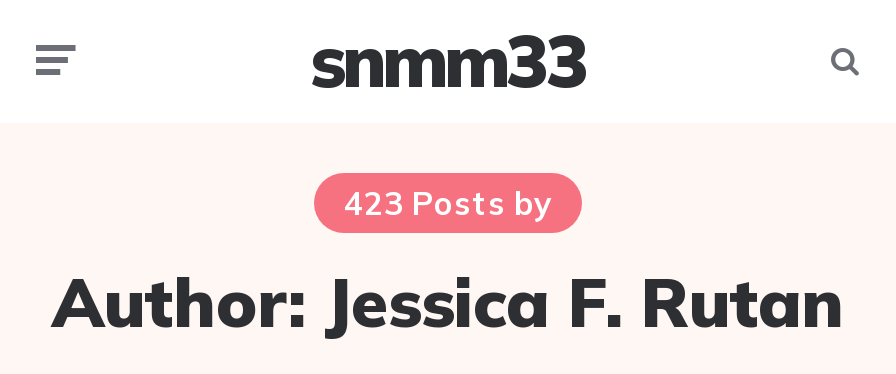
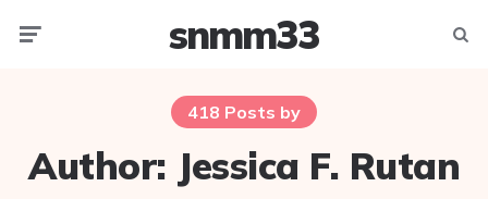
[344,183,552,223] 423 Posts by -> [187,101,301,123] 418 Posts by

